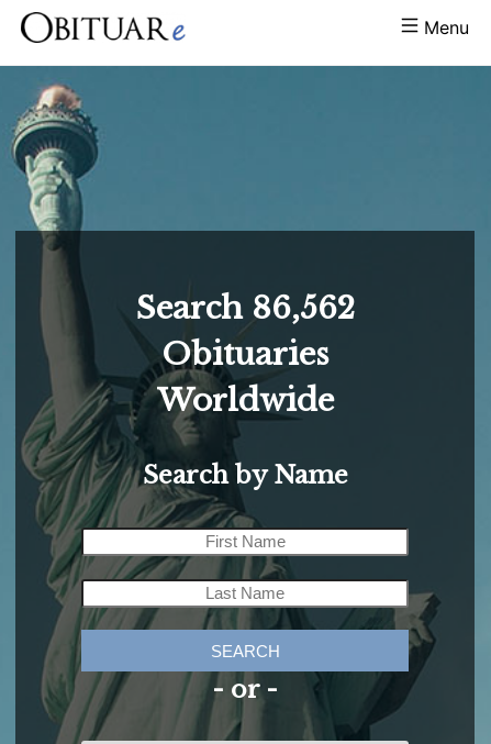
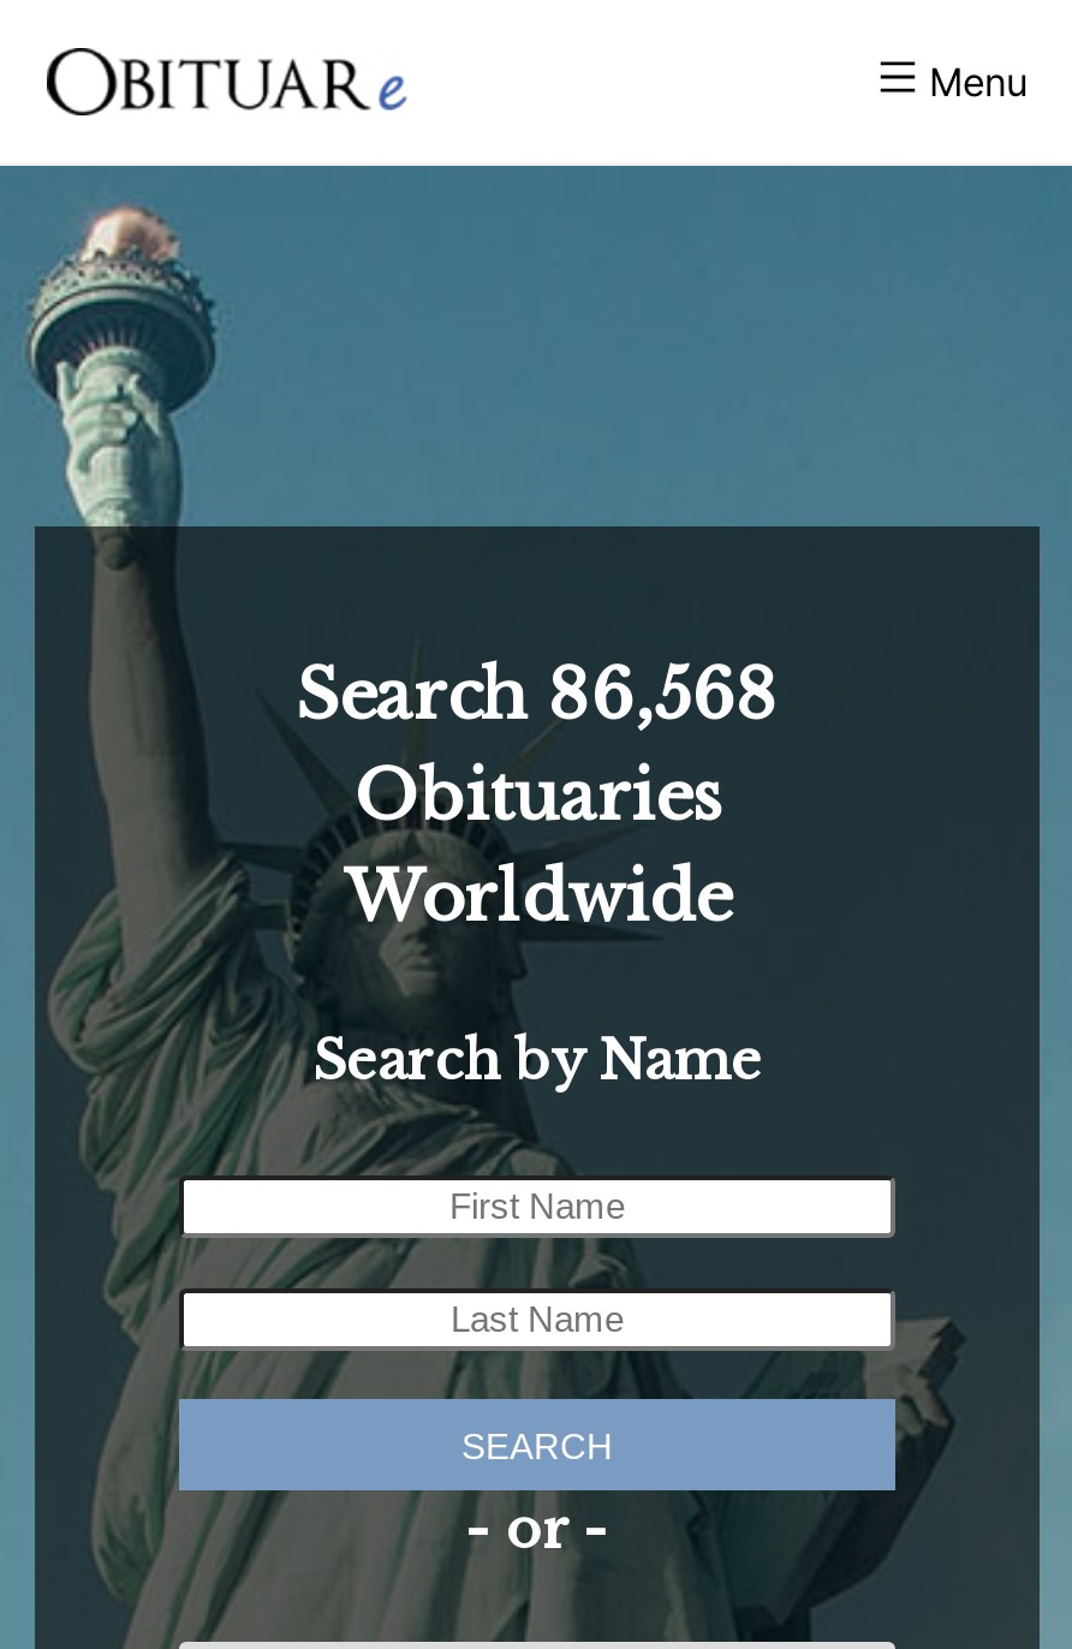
[136,289,354,327] Search 86,562 -> [296,654,779,738] Search 86,568

